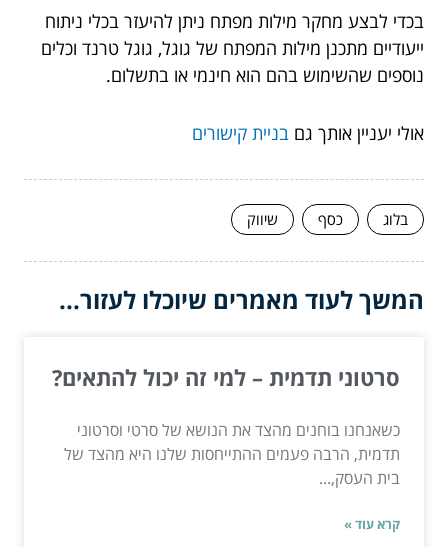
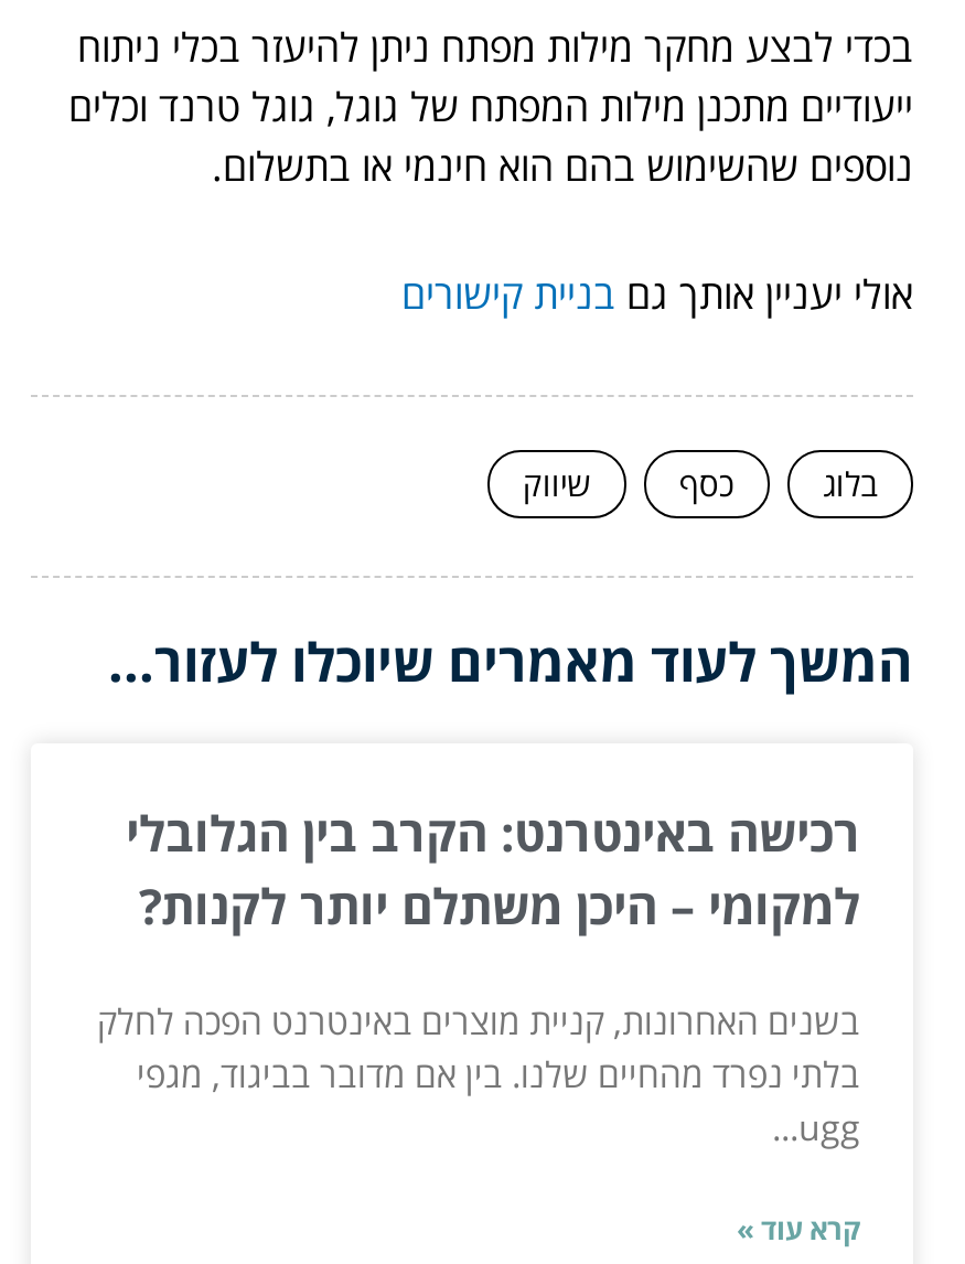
[52,362,400,392] סרטוני תדמית – למי זה יכול להתאים? -> [126,798,860,937] רכישה באינטרנט: הקרב בין הגלובלי | למקומי – היכן משתלם יותר לקנות?
[64,419,400,489] כשאנחנו בוחנים מהצד את הנושא של סרטי וסרטוני | תדמית, הרבה פעמים ההתייחסות שלנו היא מהצד של | בית העסק,... -> [97,997,860,1151] בשנים האחרונות, קניית מוצרים באינטרנט הפכה לחלק | בלתי נפרד מהחיים שלנו. בין אם מדובר בביגוד, מגפי | ugg...

